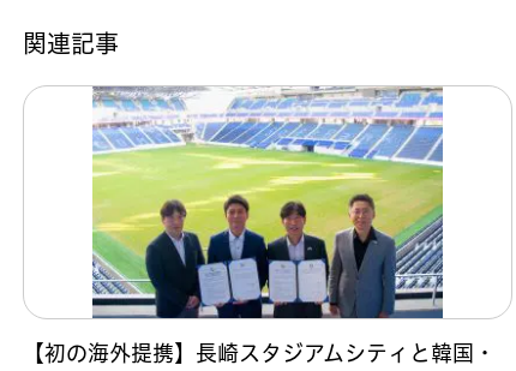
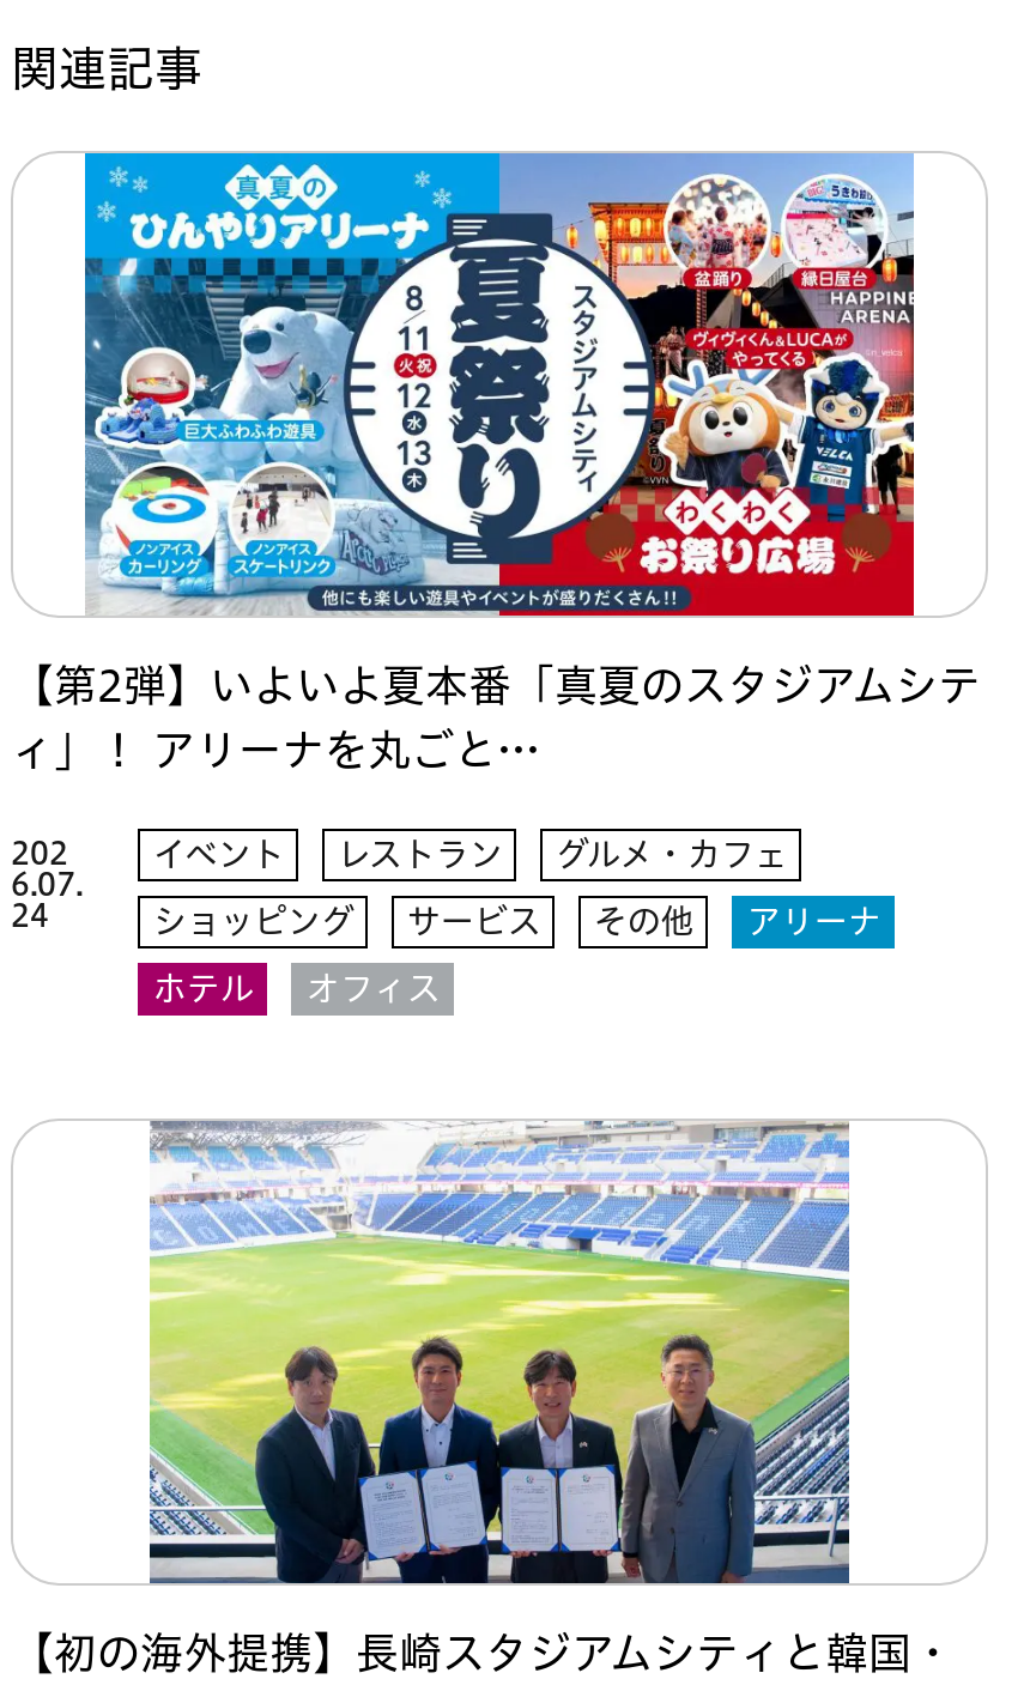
none -> [11,151,981,931] [image] | 【第2弾】いよいよ夏本番「真夏のスタジアムシテ | ィ」！ アリーナを丸ごと… | 202 | 6.07. | 24
none -> [153,837,881,1005] イベント | レストラン | グルメ・カフェ | ショッピング | サービス | その他 | アリーナ | ホテル | オフィス

